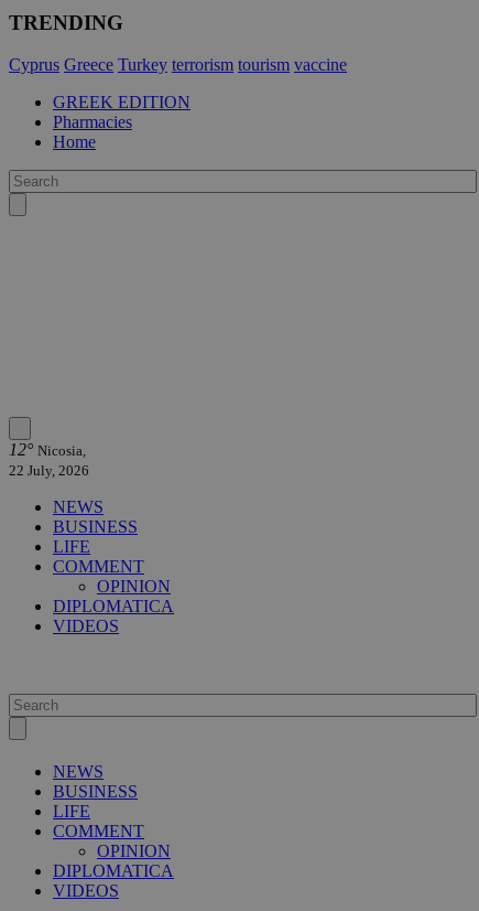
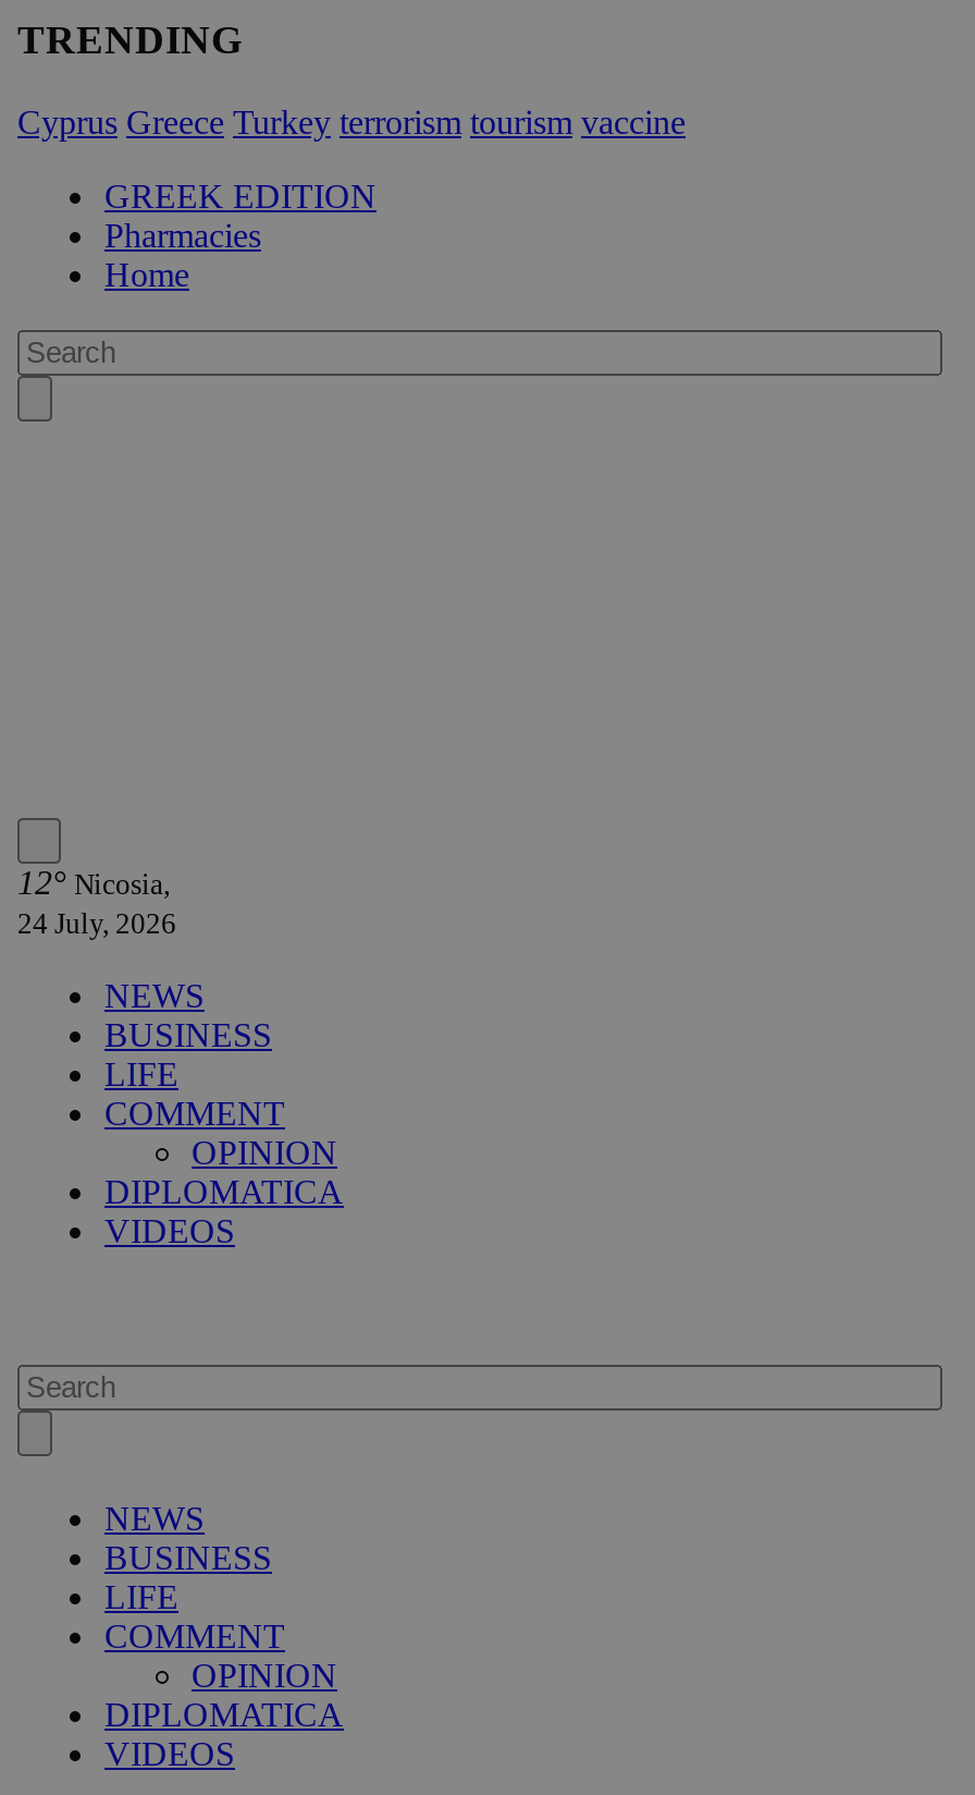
[9,463,89,479] 22 July, 2026 -> [17,908,176,941] 24 July, 2026

